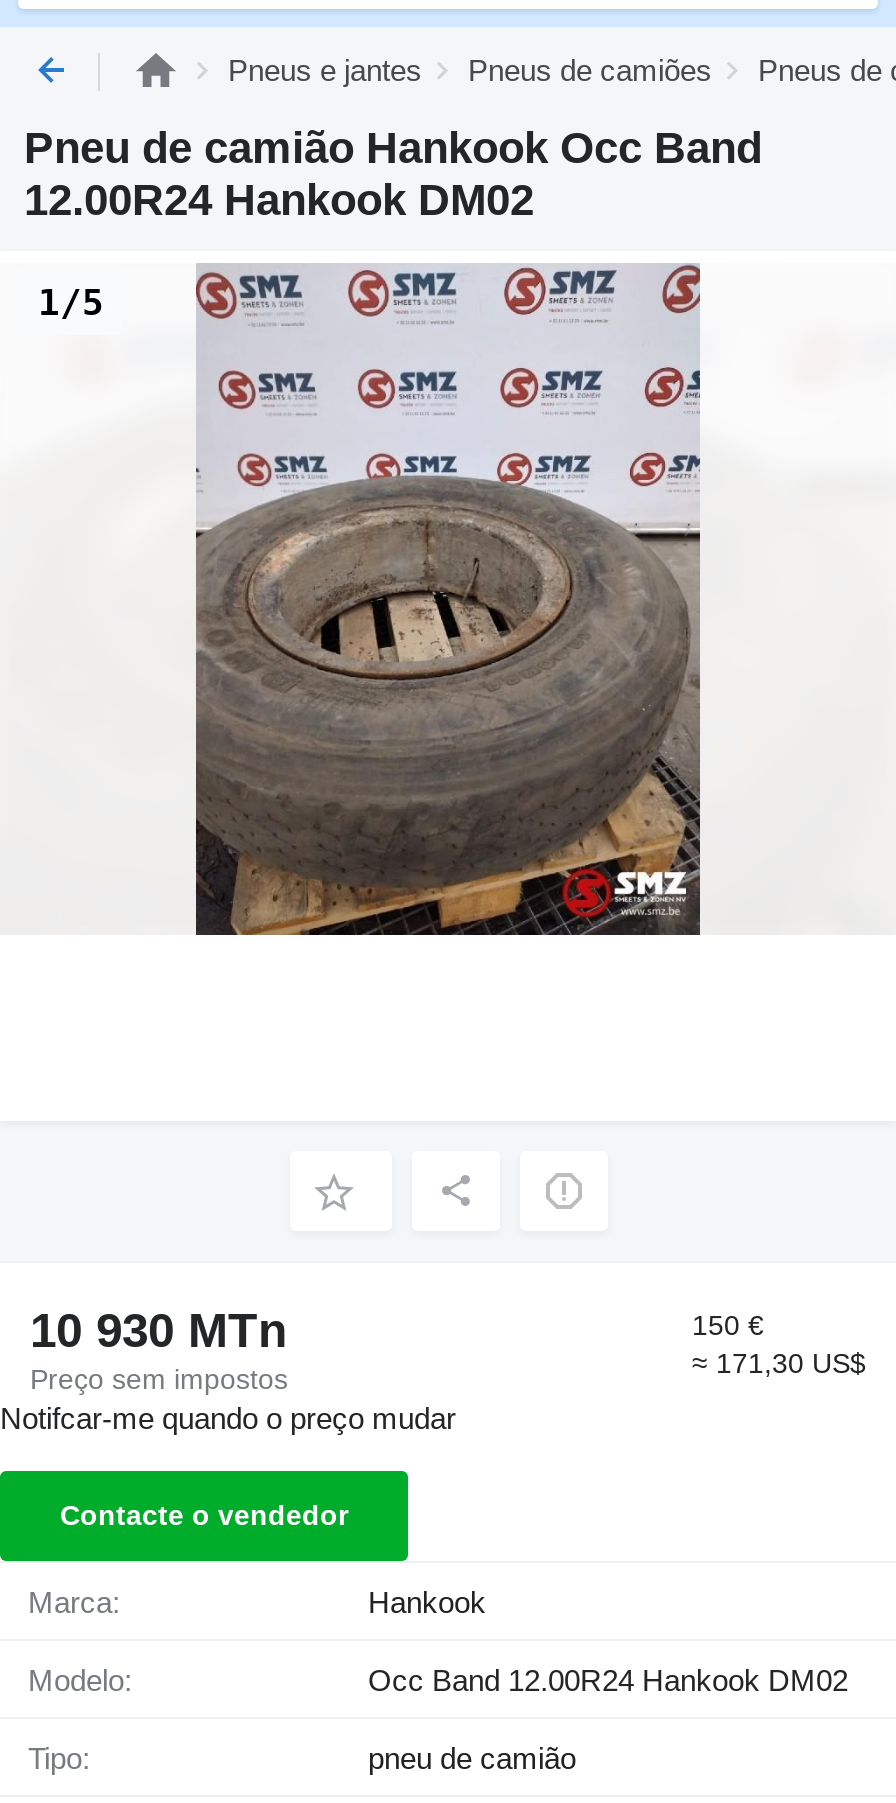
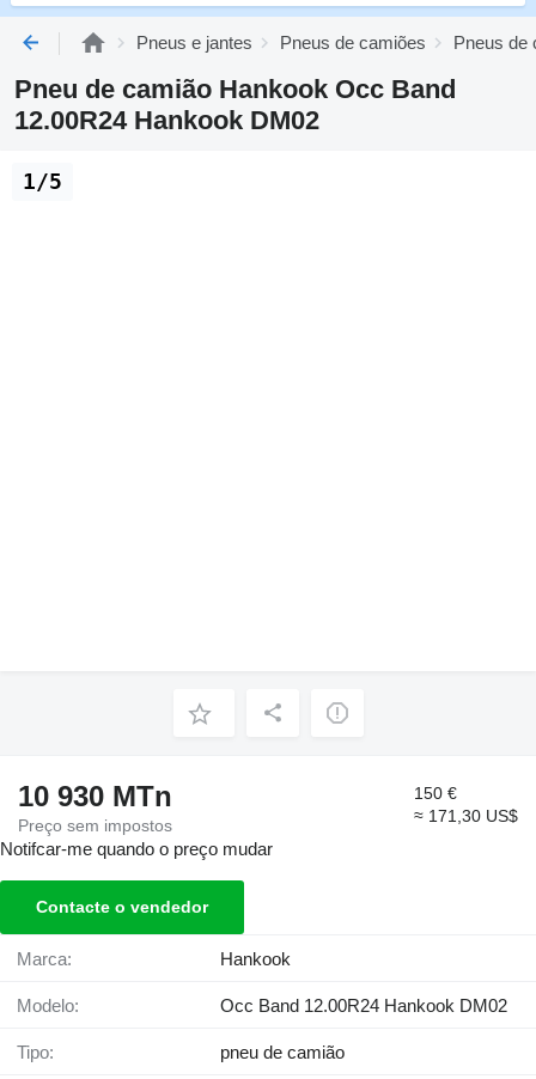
[194,263,704,937] [image] -> none

